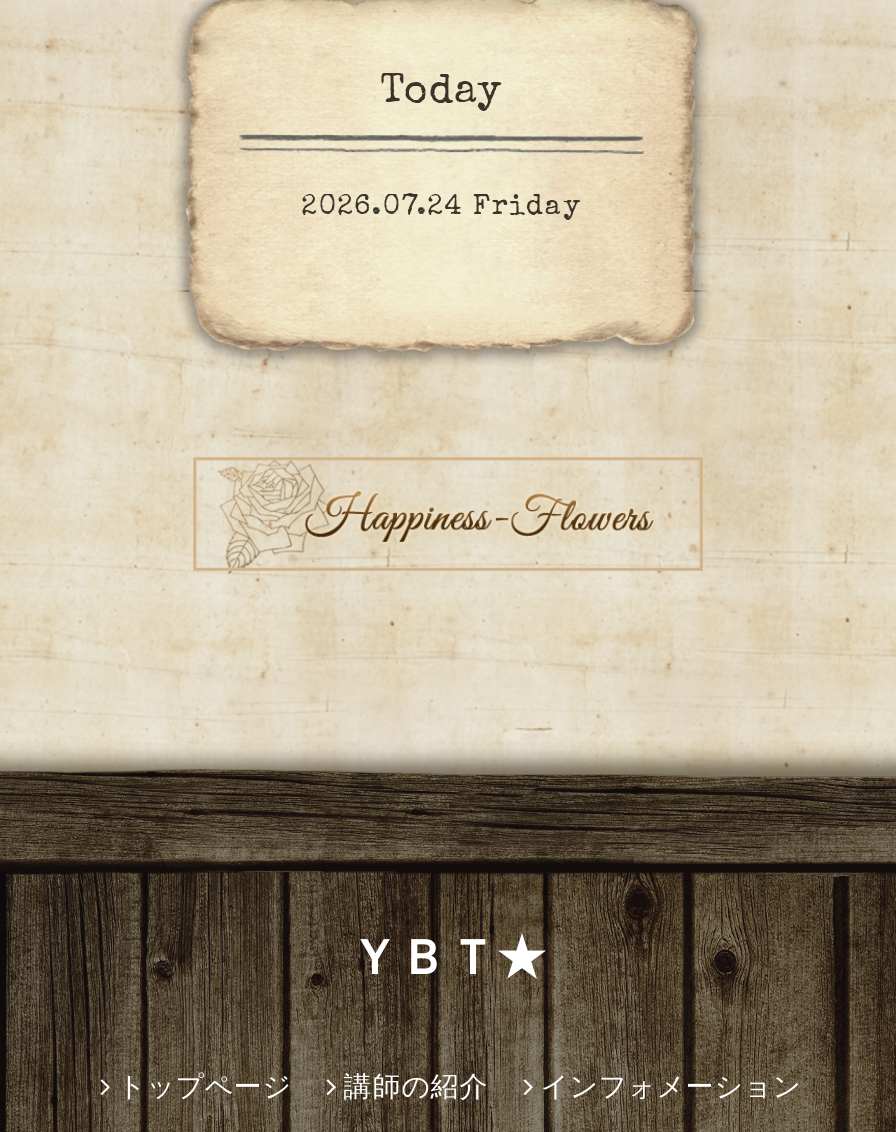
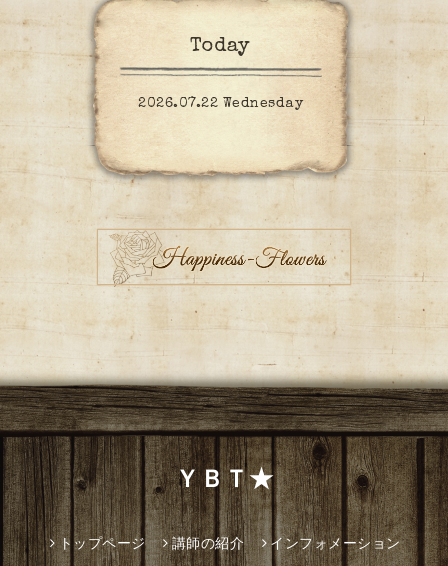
[302,194,580,222] 2026.07.24 Friday -> [138,97,303,111] 2026.07.22 Wednesday

